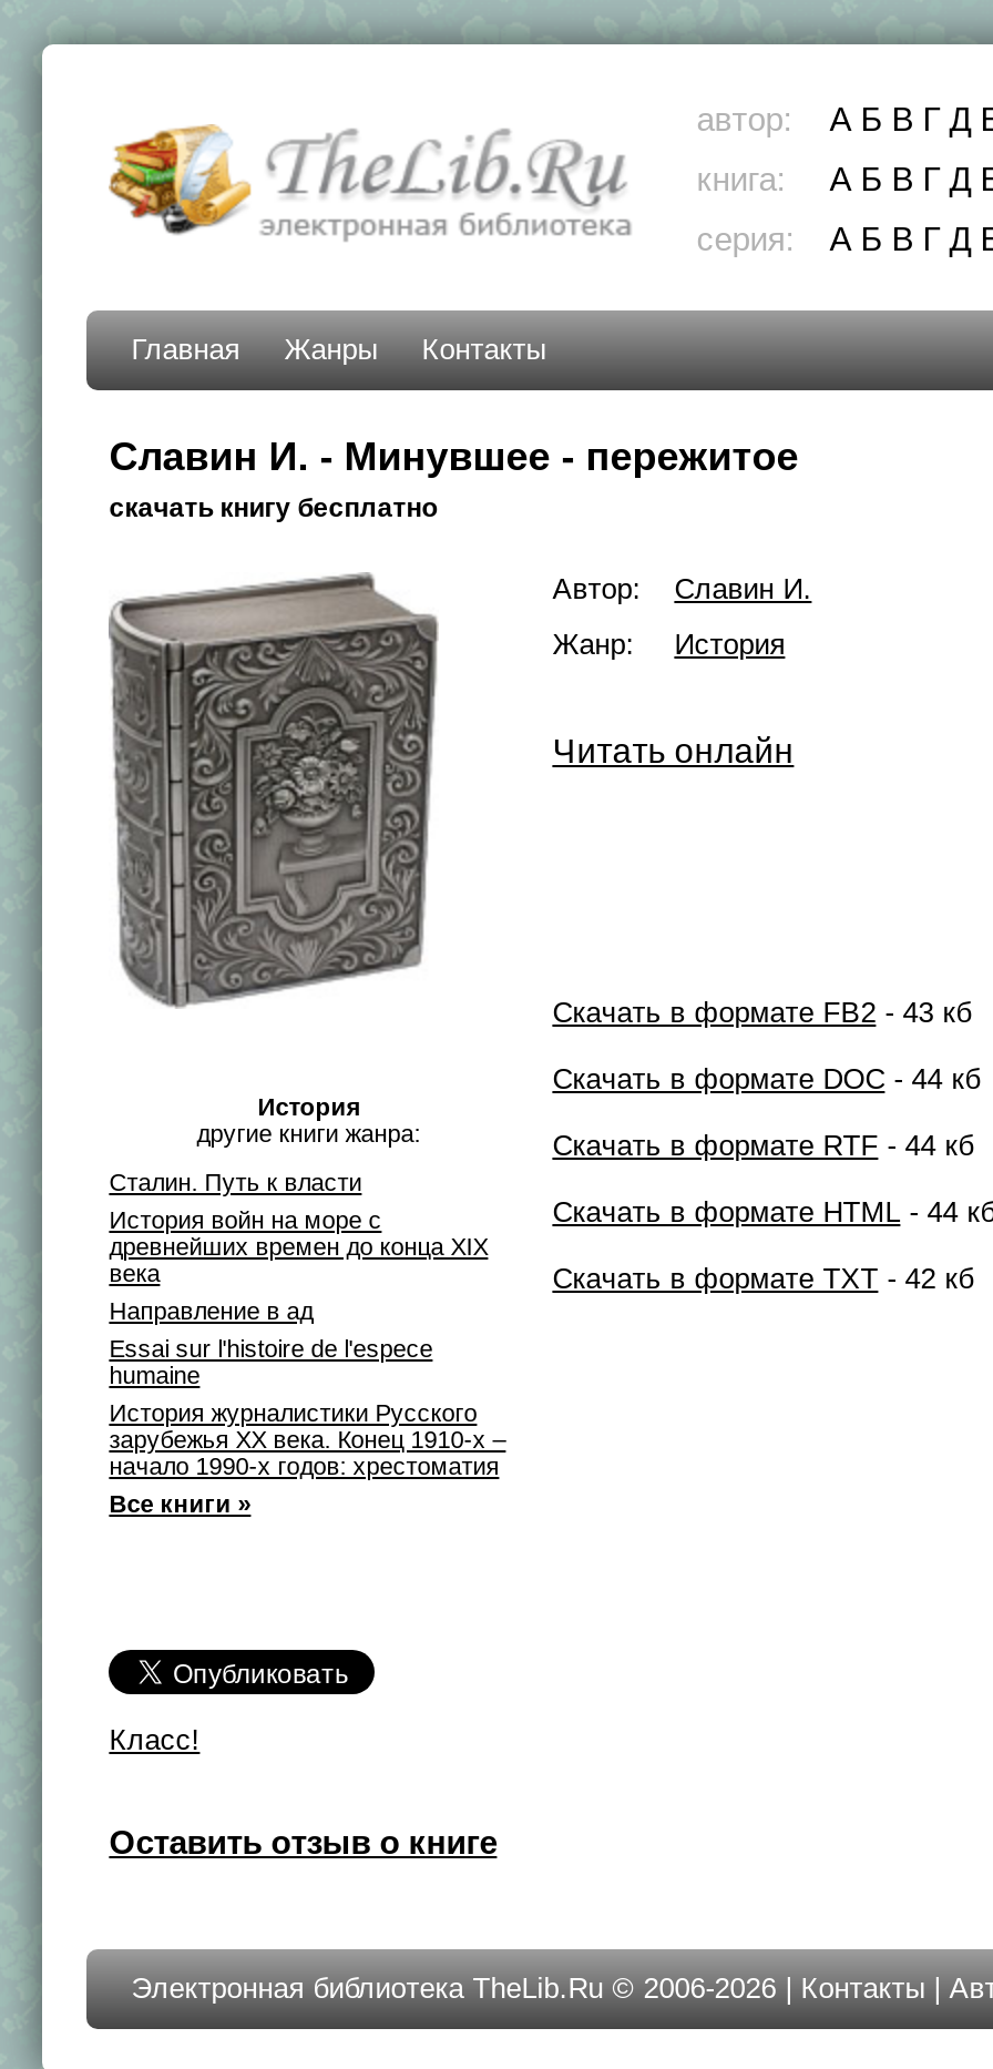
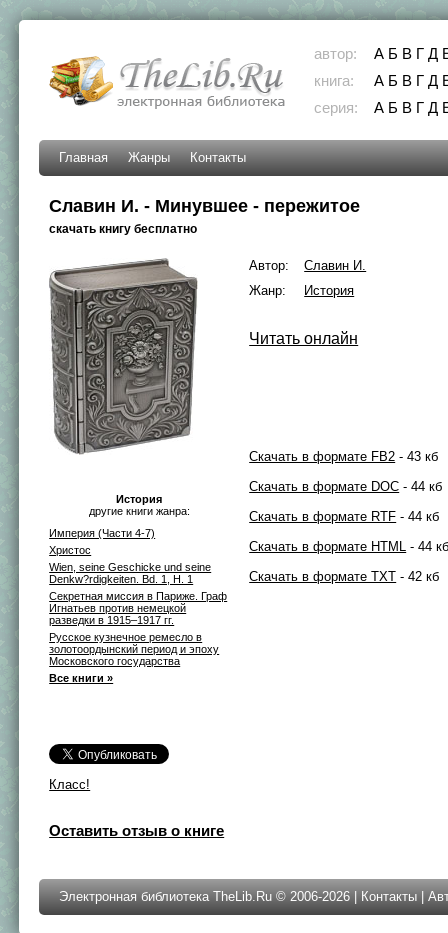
[109,1169,506,1479] Сталин. Путь к власти | История войн на море с | древнейших времен до конца XIX | века | Направление в ад | Essai sur l'histoire de l'espece | humaine | История журналистики Русского | зарубежья ХХ века. Конец 1910-х – | начало 1990-х годов: хрестоматия -> [49,527,227,667] Империя (Части 4-7) | Христос | Wien, seine Geschicke und seine | Denkw?rdigkeiten. Bd. 1, H. 1 | Секретная миссия в Париже. Граф | Игнатьев против немецкой | разведки в 1915–1917 гг. | Русское кузнечное ремесло в | золотоордынский период и эпоху | Московского государства

